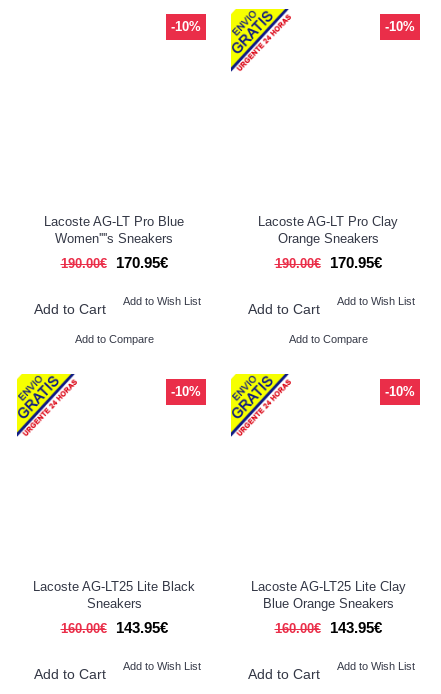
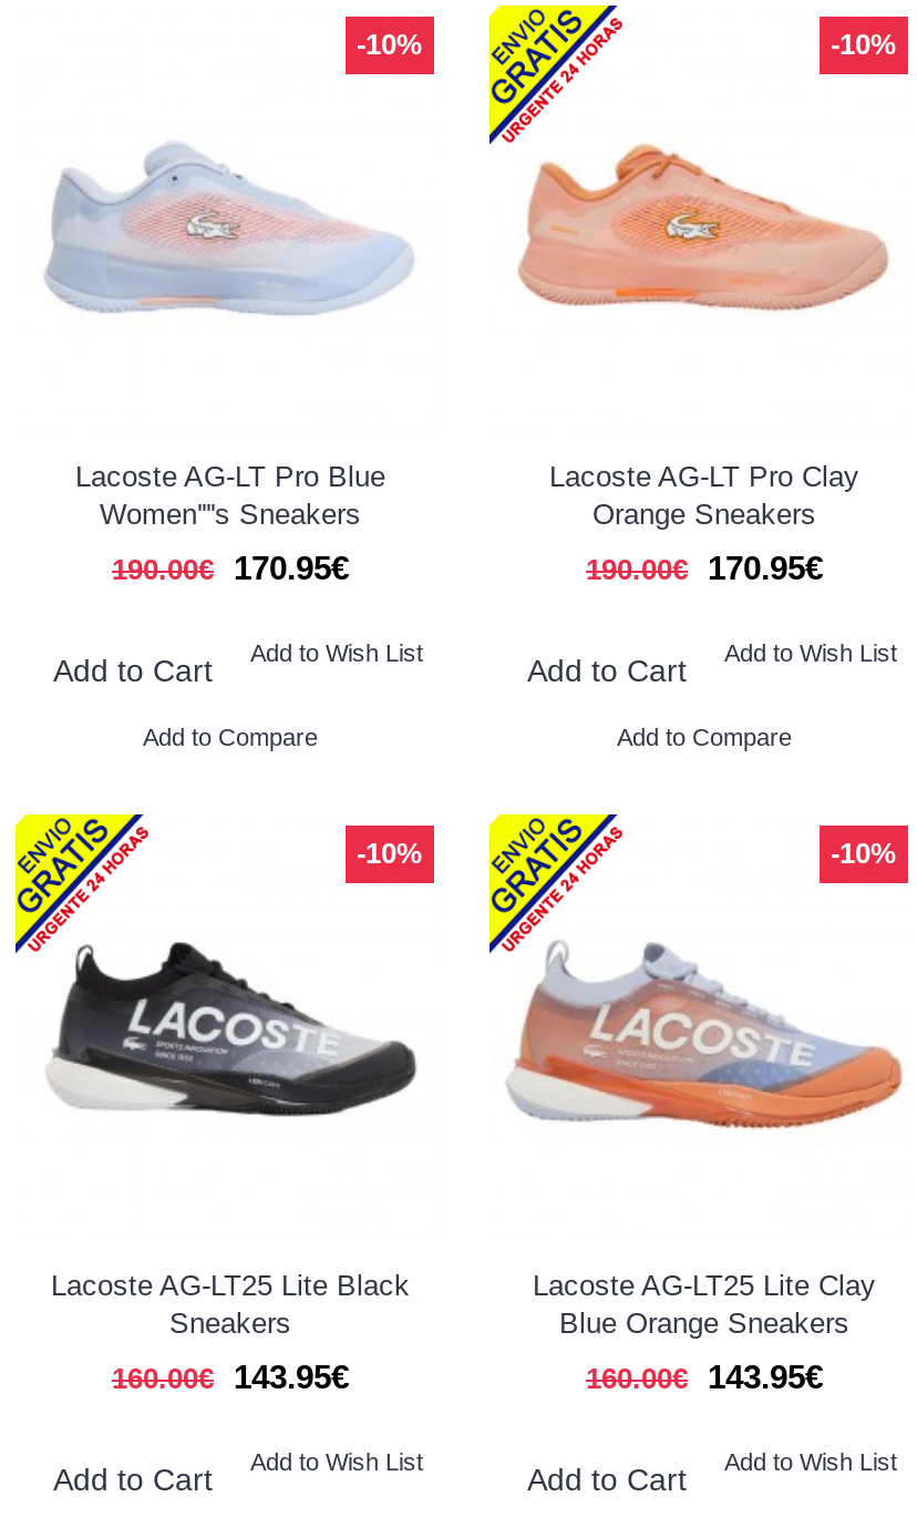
none -> [44,141,414,316] [image]
none -> [516,143,890,314] [image]
none -> [47,941,419,1118] [image]
none -> [505,941,904,1131] [image]

